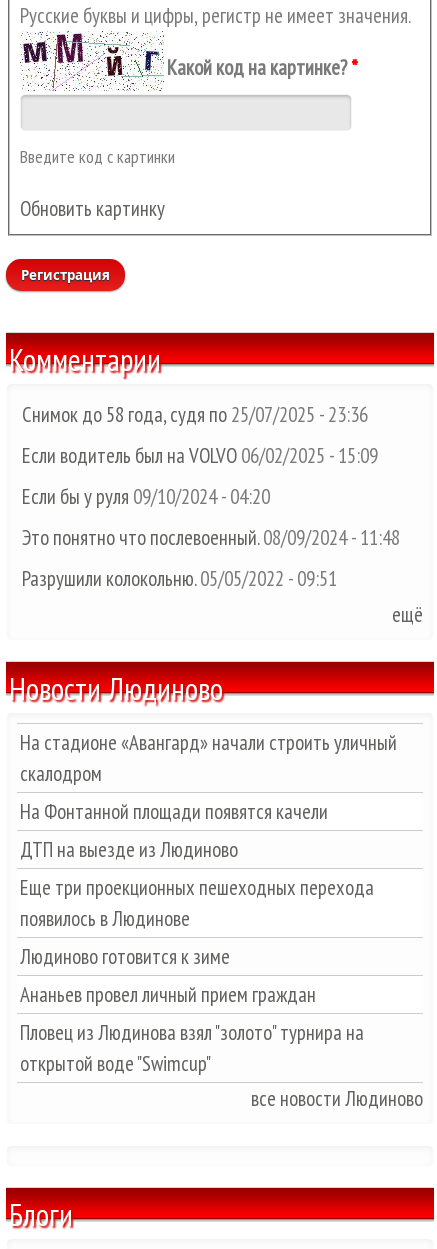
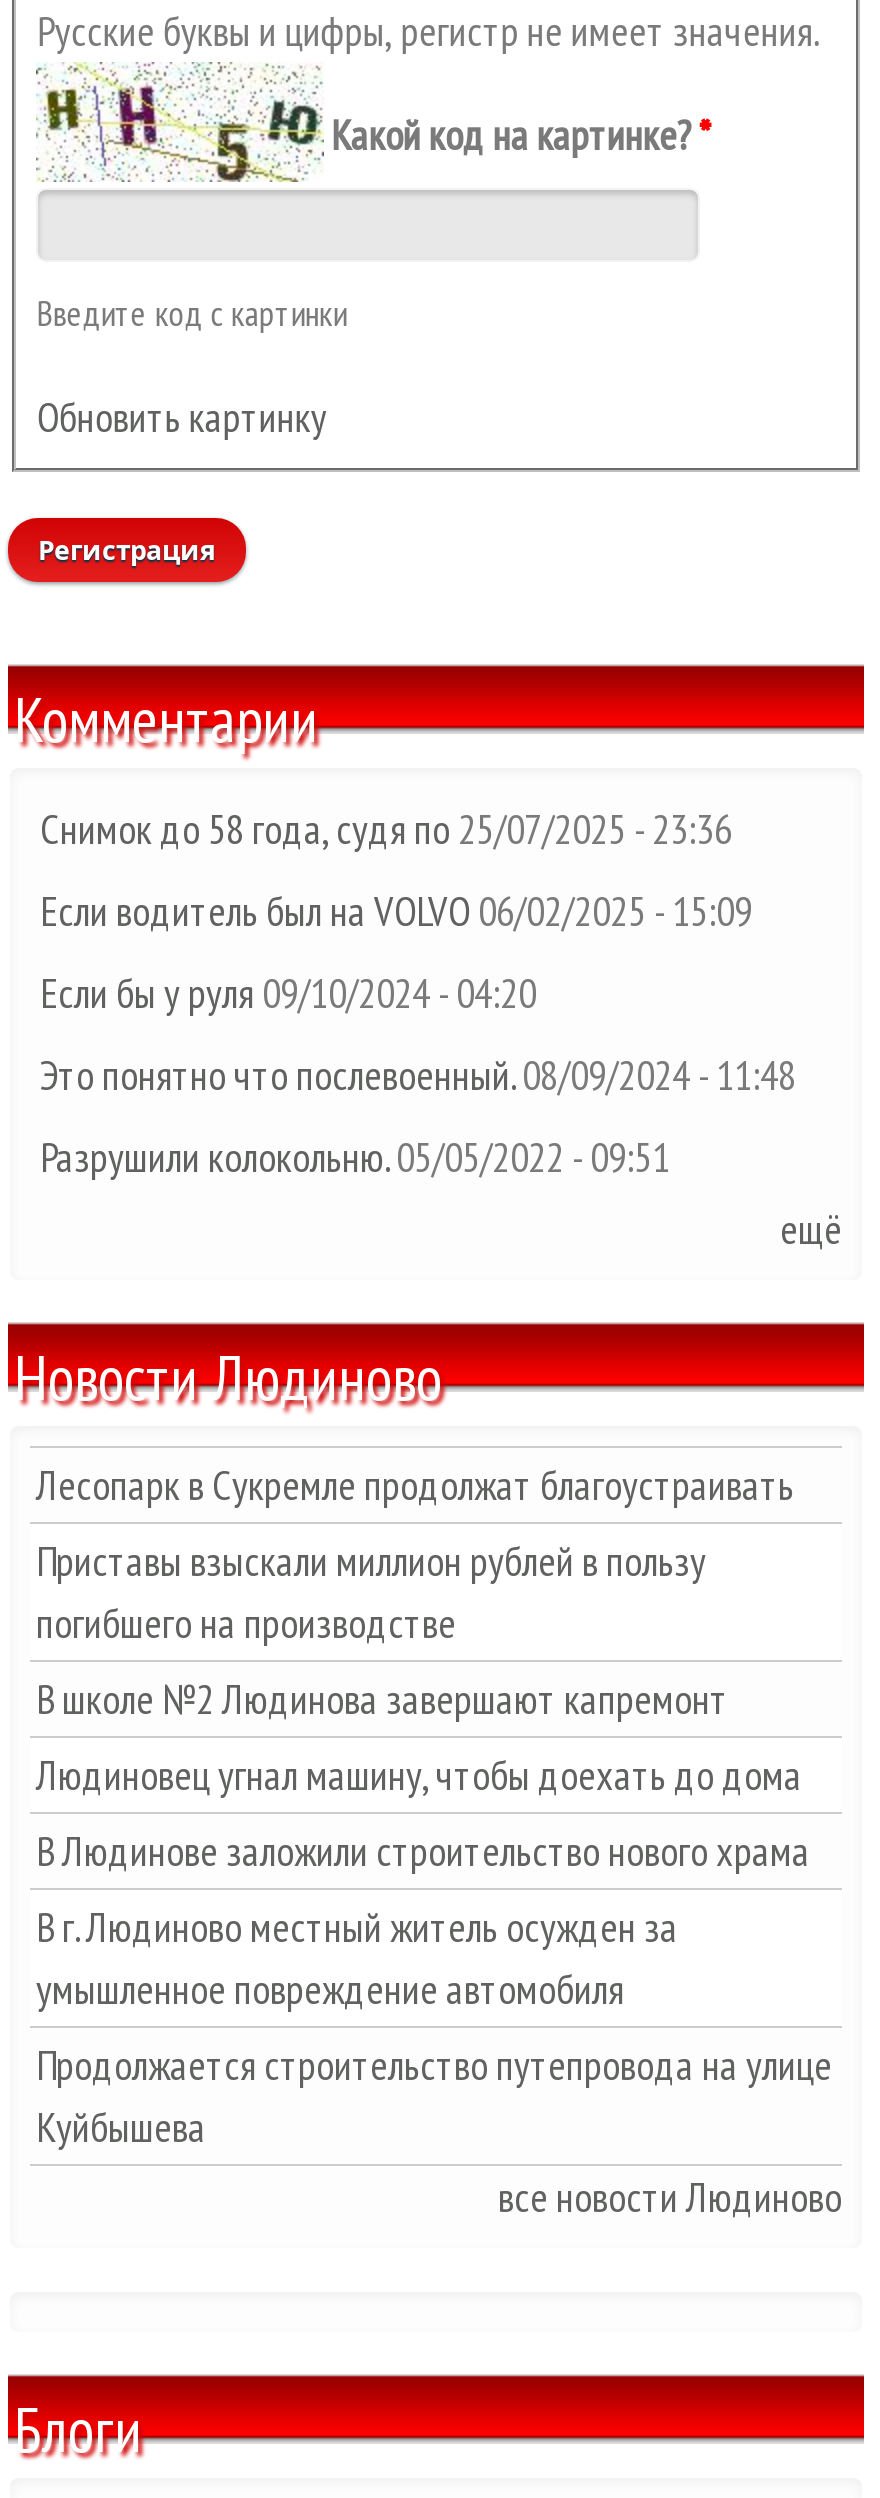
[22,32,163,91] [image] -> [36,64,322,182] [image]
[20,729,397,1077] На стадионе «Авангард» начали строить уличный | скалодром | На Фонтанной площади появятся качели | ДТП на выезде из Людиново | Еще три проекционных пешеходных перехода | появилось в Людинове | Людиново готовится к зиме | Ананьев провел личный прием граждан | Пловец из Людинова взял "золото" турнира на | открытой воде "Swimcup" -> [36,1458,832,2154] Лесопарк в Сукремле продолжат благоустраивать | Приставы взыскали миллион рублей в пользу | погибшего на производстве | В школе №2 Людинова завершают капремонт | Людиновец угнал машину, чтобы доехать до дома | В Людинове заложили строительство нового храма | В г. Людиново местный житель осужден за | умышленное повреждение автомобиля | Продолжается строительство путепровода на улице | Куйбышева

